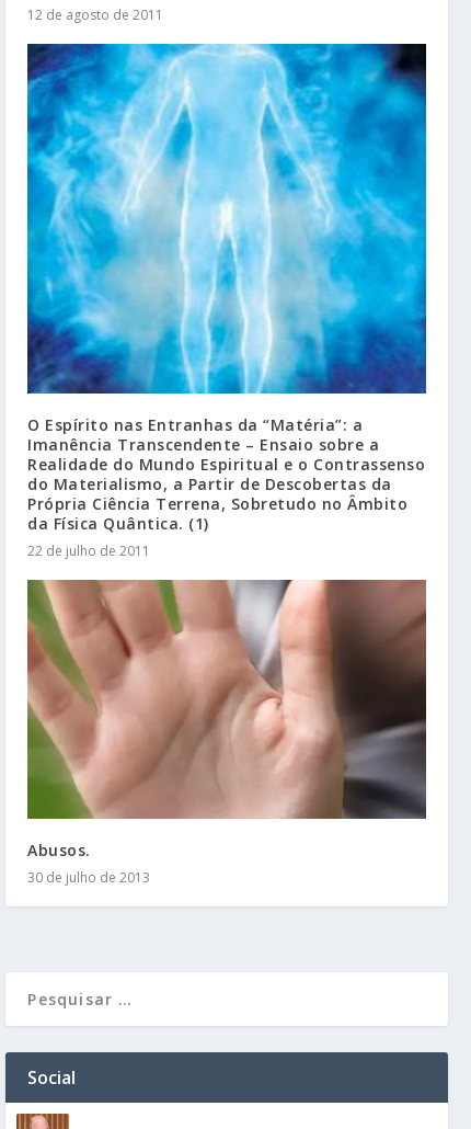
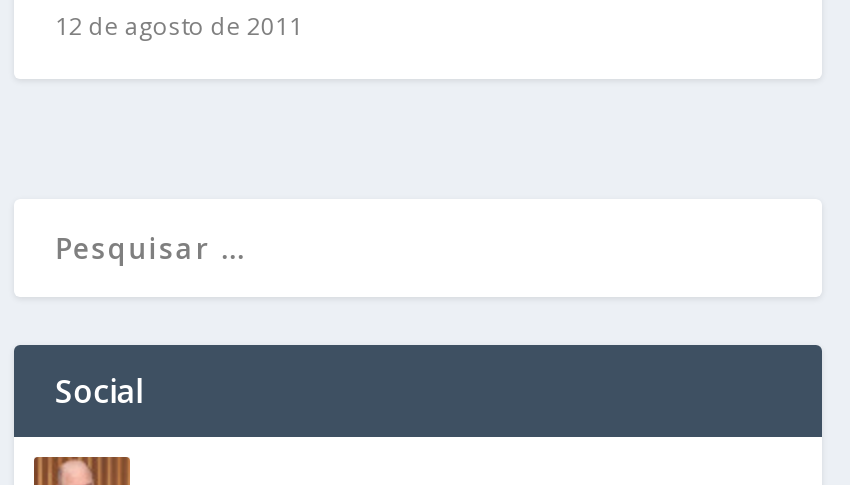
[26,43,427,560] [image] | O Espírito nas Entranhas da “Matéria”: a | Imanência Transcendente – Ensaio sobre a | Realidade do Mundo Espiritual e o Contrassenso | do Materialismo, a Partir de Descobertas da | Própria Ciência Terrena, Sobretudo no Âmbito | da Física Quântica. (1) | 22 de julho de 2011 -> none
[26,579,427,887] [image] | Abusos. | 30 de julho de 2013 -> none

